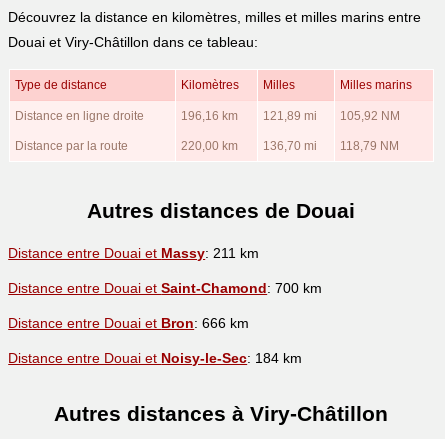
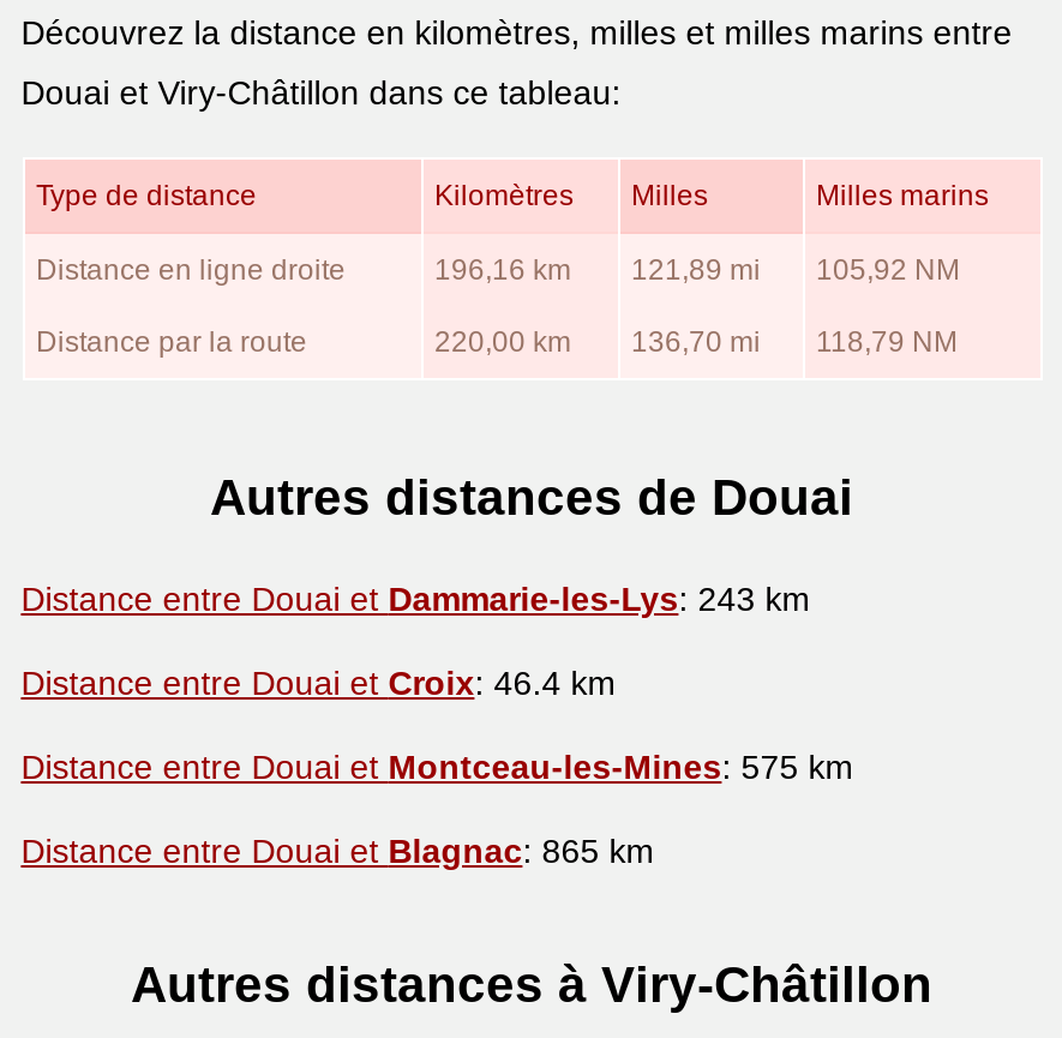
[8,245,259,261] Distance entre Douai et Massy: 211 km -> [21,579,810,617] Distance entre Douai et Dammarie-les-Lys: 243 km
[8,280,322,296] Distance entre Douai et Saint-Chamond: 700 km -> [21,663,616,701] Distance entre Douai et Croix: 46.4 km
[8,315,249,331] Distance entre Douai et Bron: 666 km -> [21,747,854,785] Distance entre Douai et Montceau-les-Mines: 575 km
[8,350,302,366] Distance entre Douai et Noisy-le-Sec: 184 km -> [21,831,654,869] Distance entre Douai et Blagnac: 865 km

